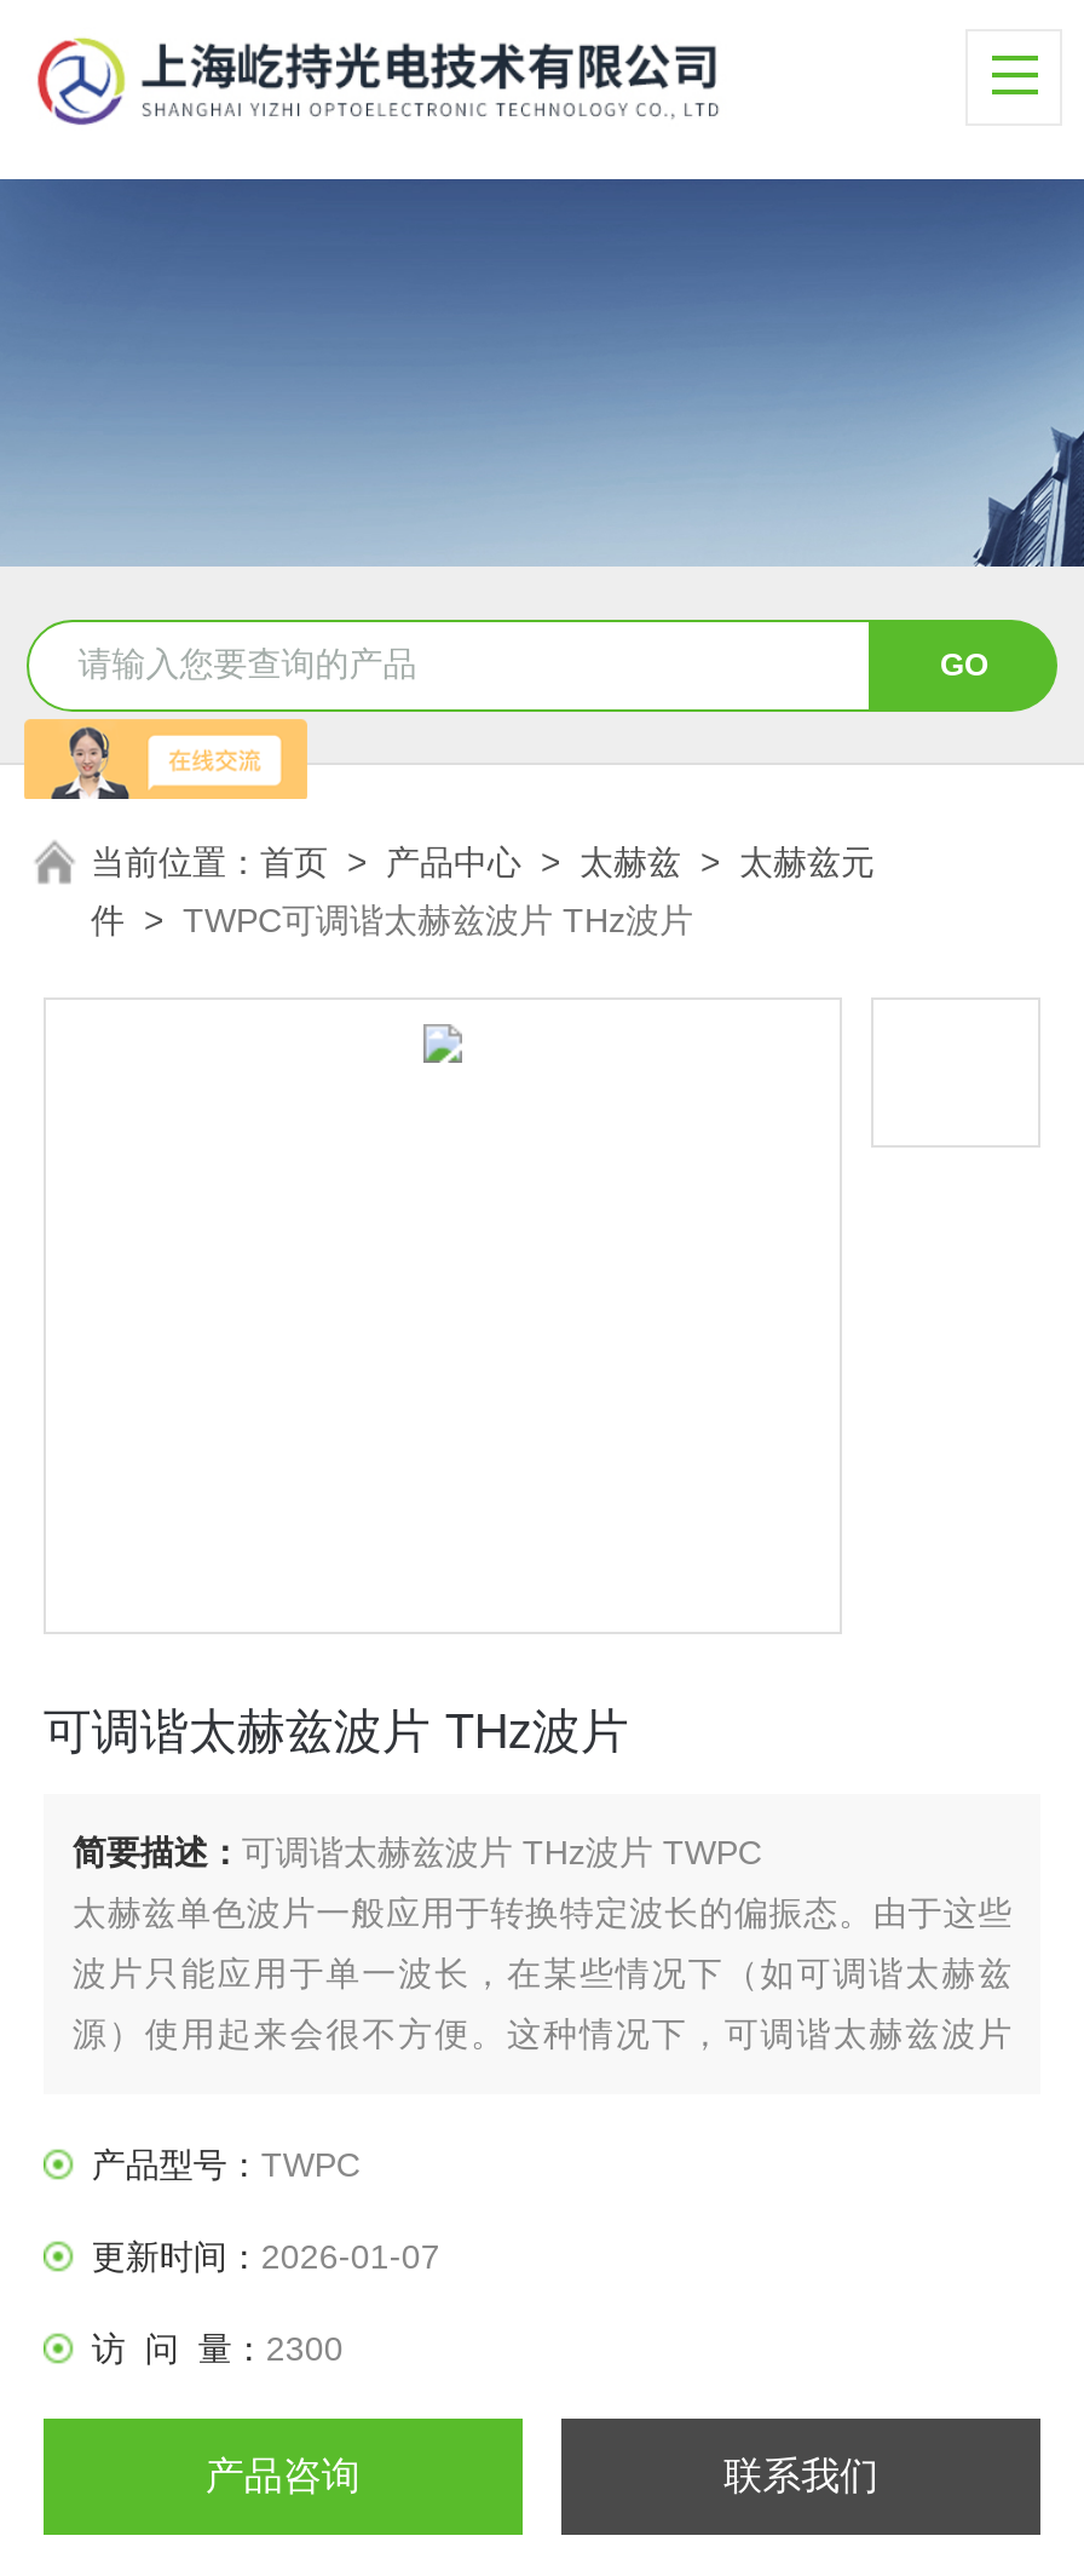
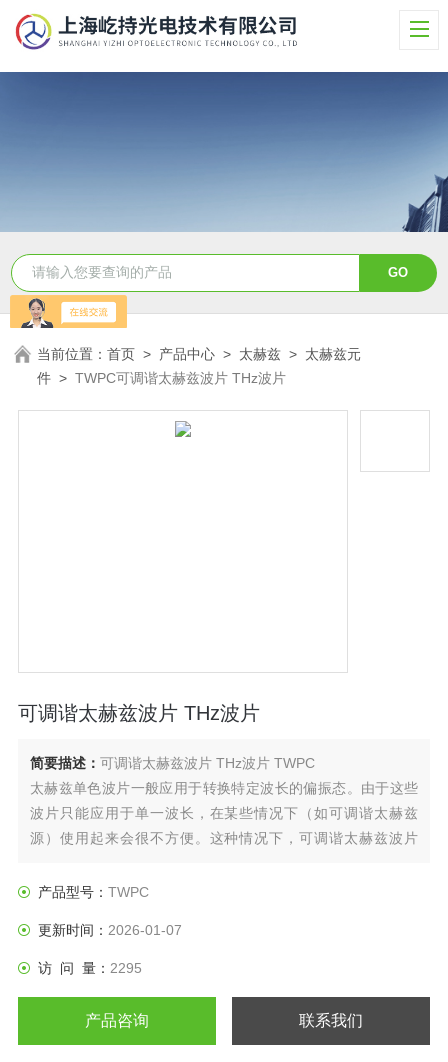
[92,2328,343,2367] 访 问 量：2300 -> [38,959,142,975] 访 问 量：2295

